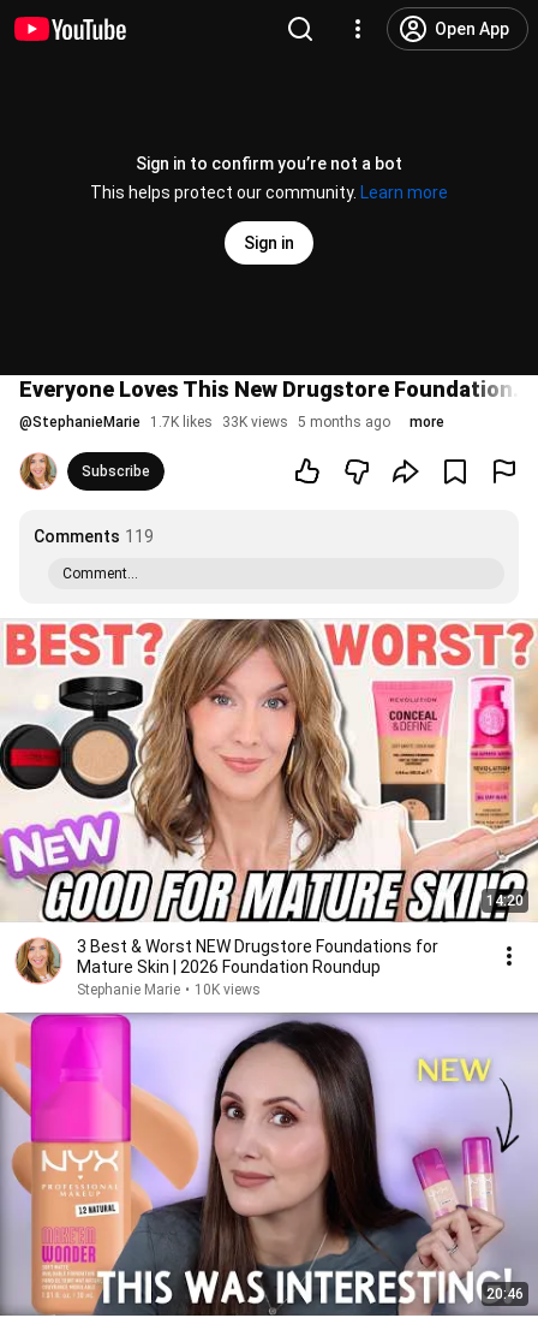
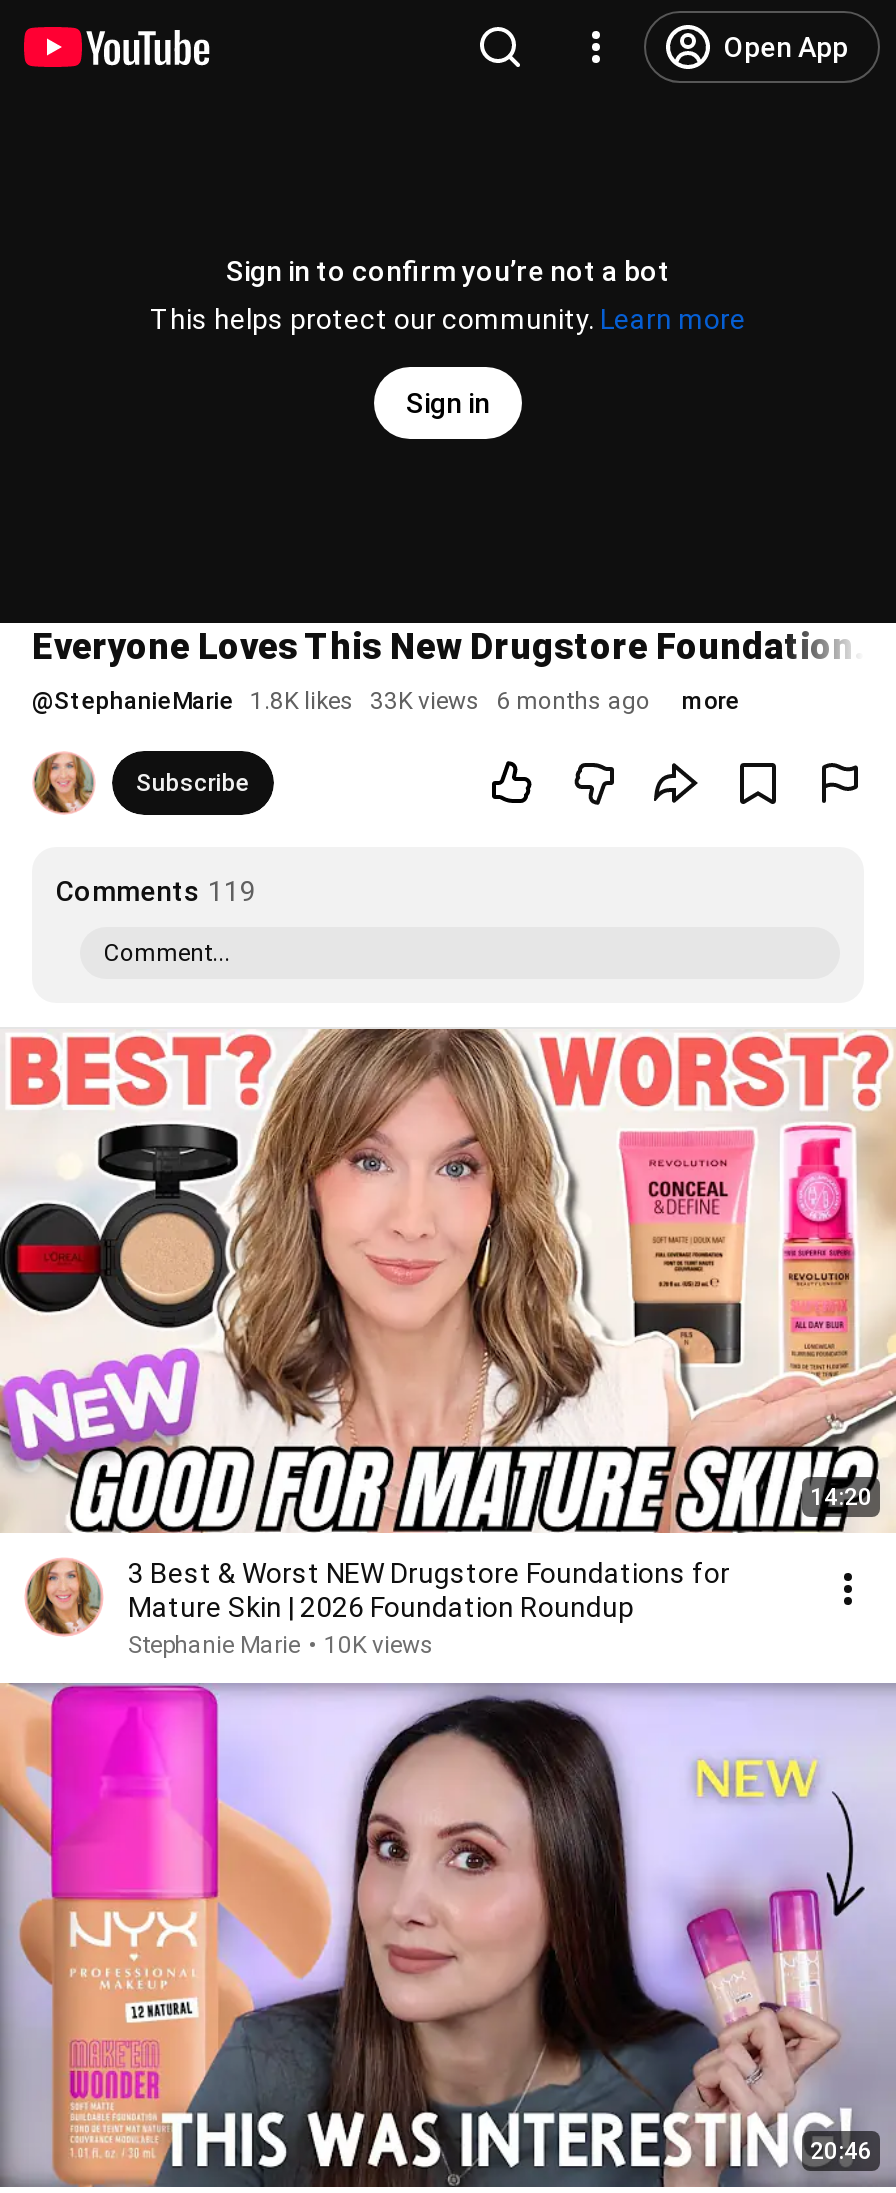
[19,414,390,431] @StephanieMarie 1.7K likes 33K views 5 months ago -> [32,687,650,715] @StephanieMarie 1.8K likes 33K views 6 months ago

